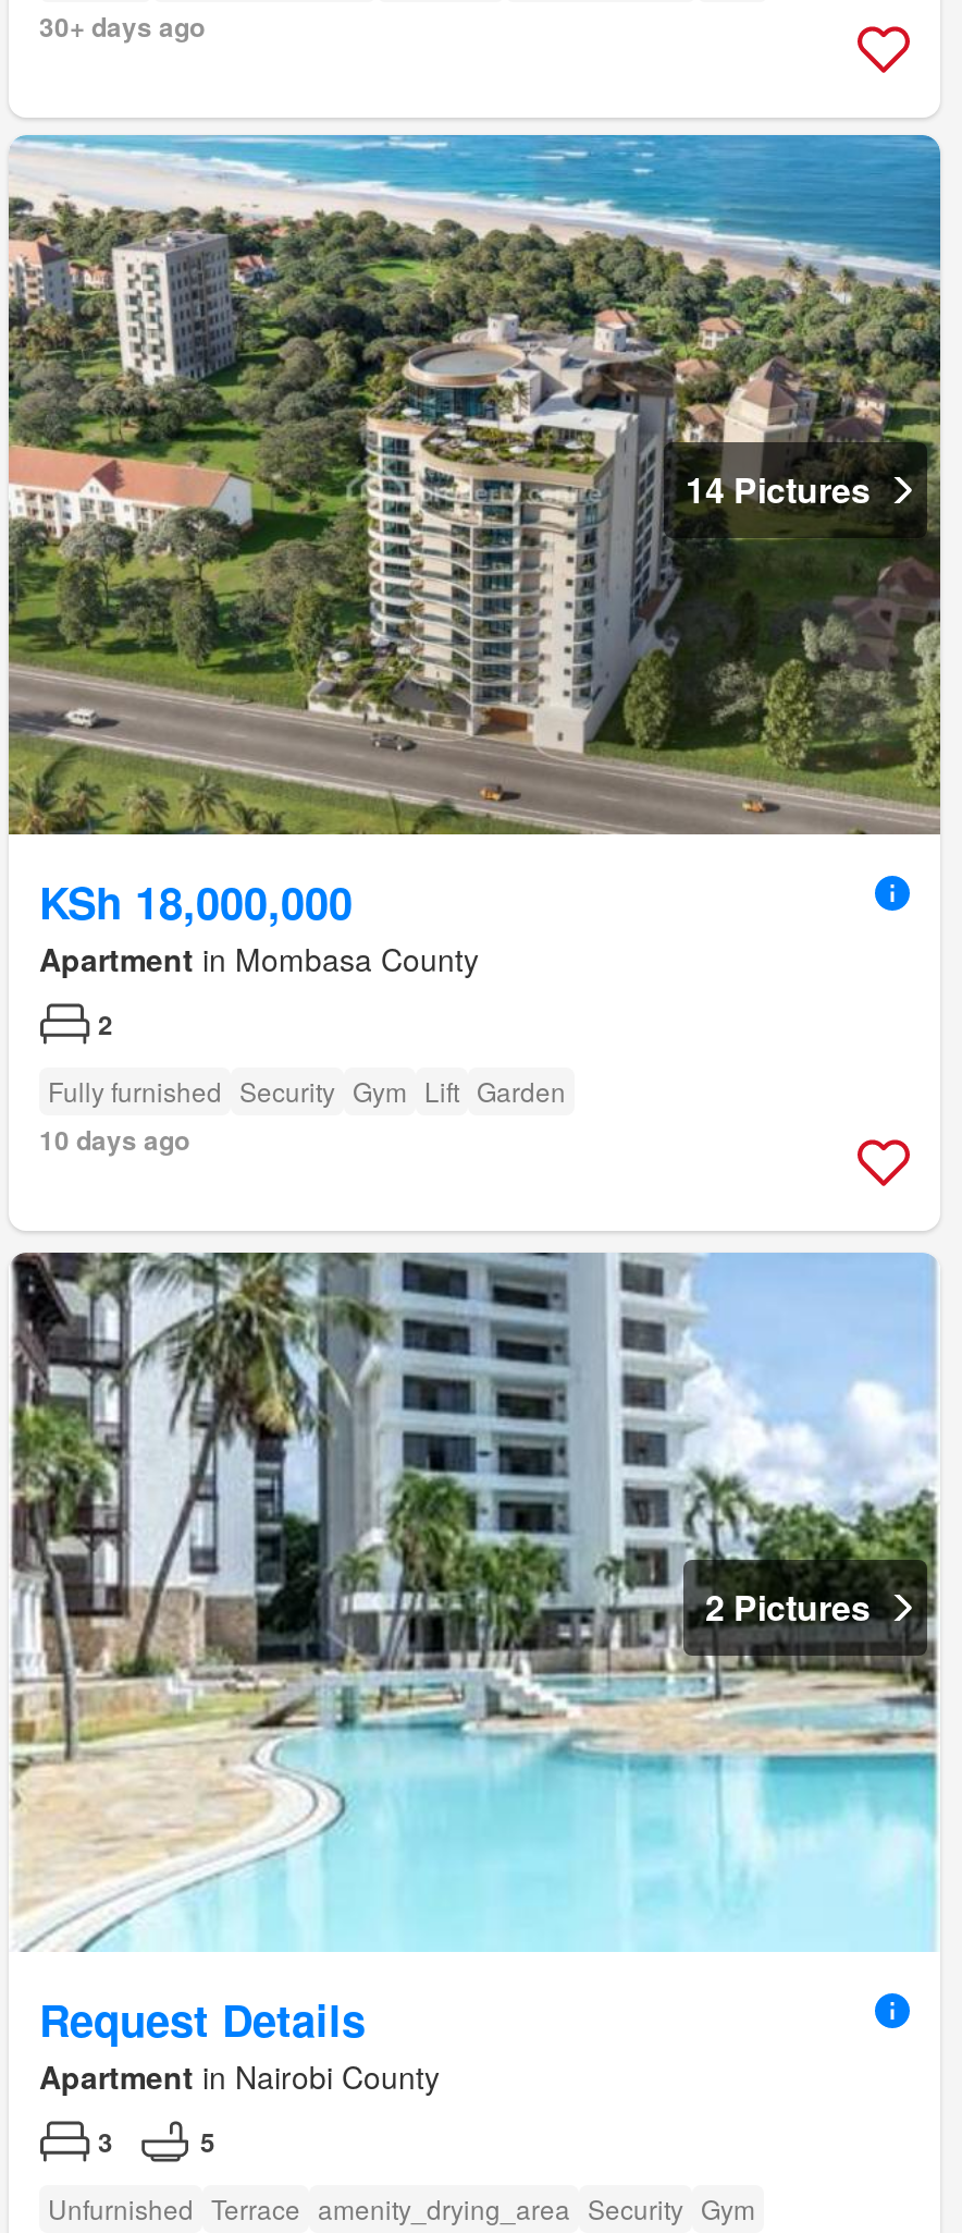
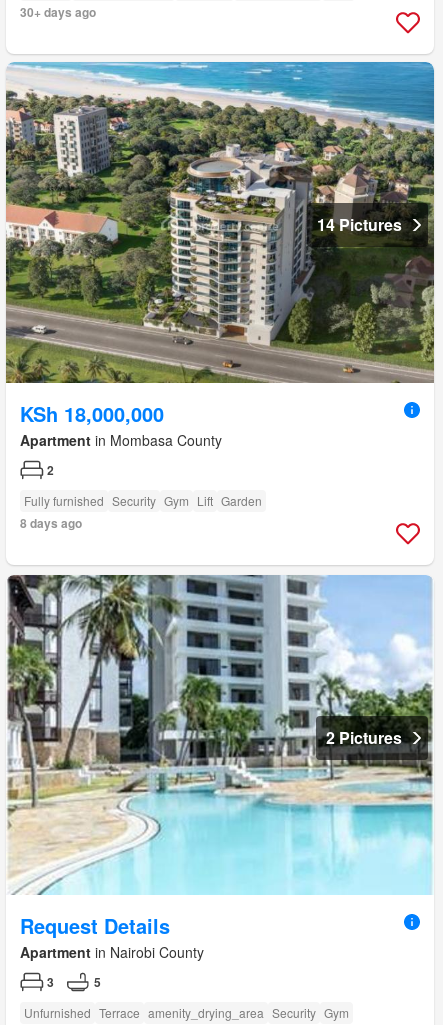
[39,1120,189,1159] 10 days ago -> [20,514,82,532] 8 days ago

